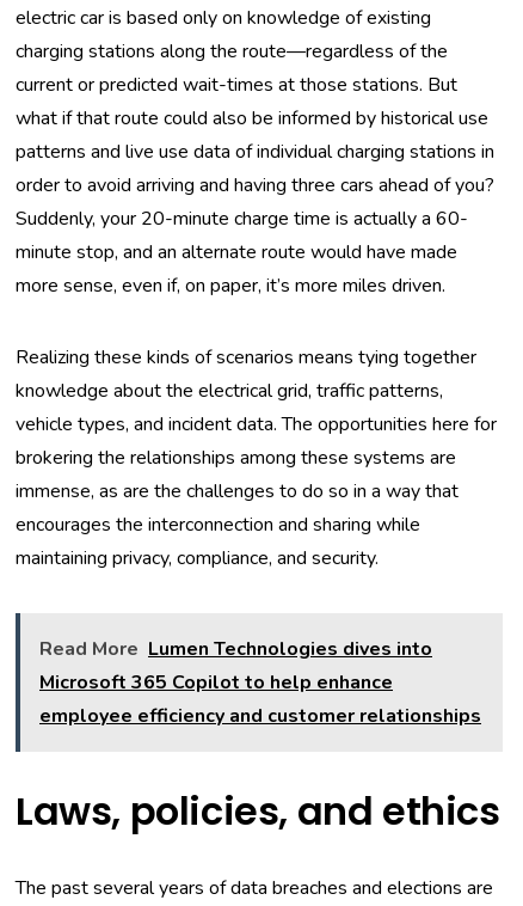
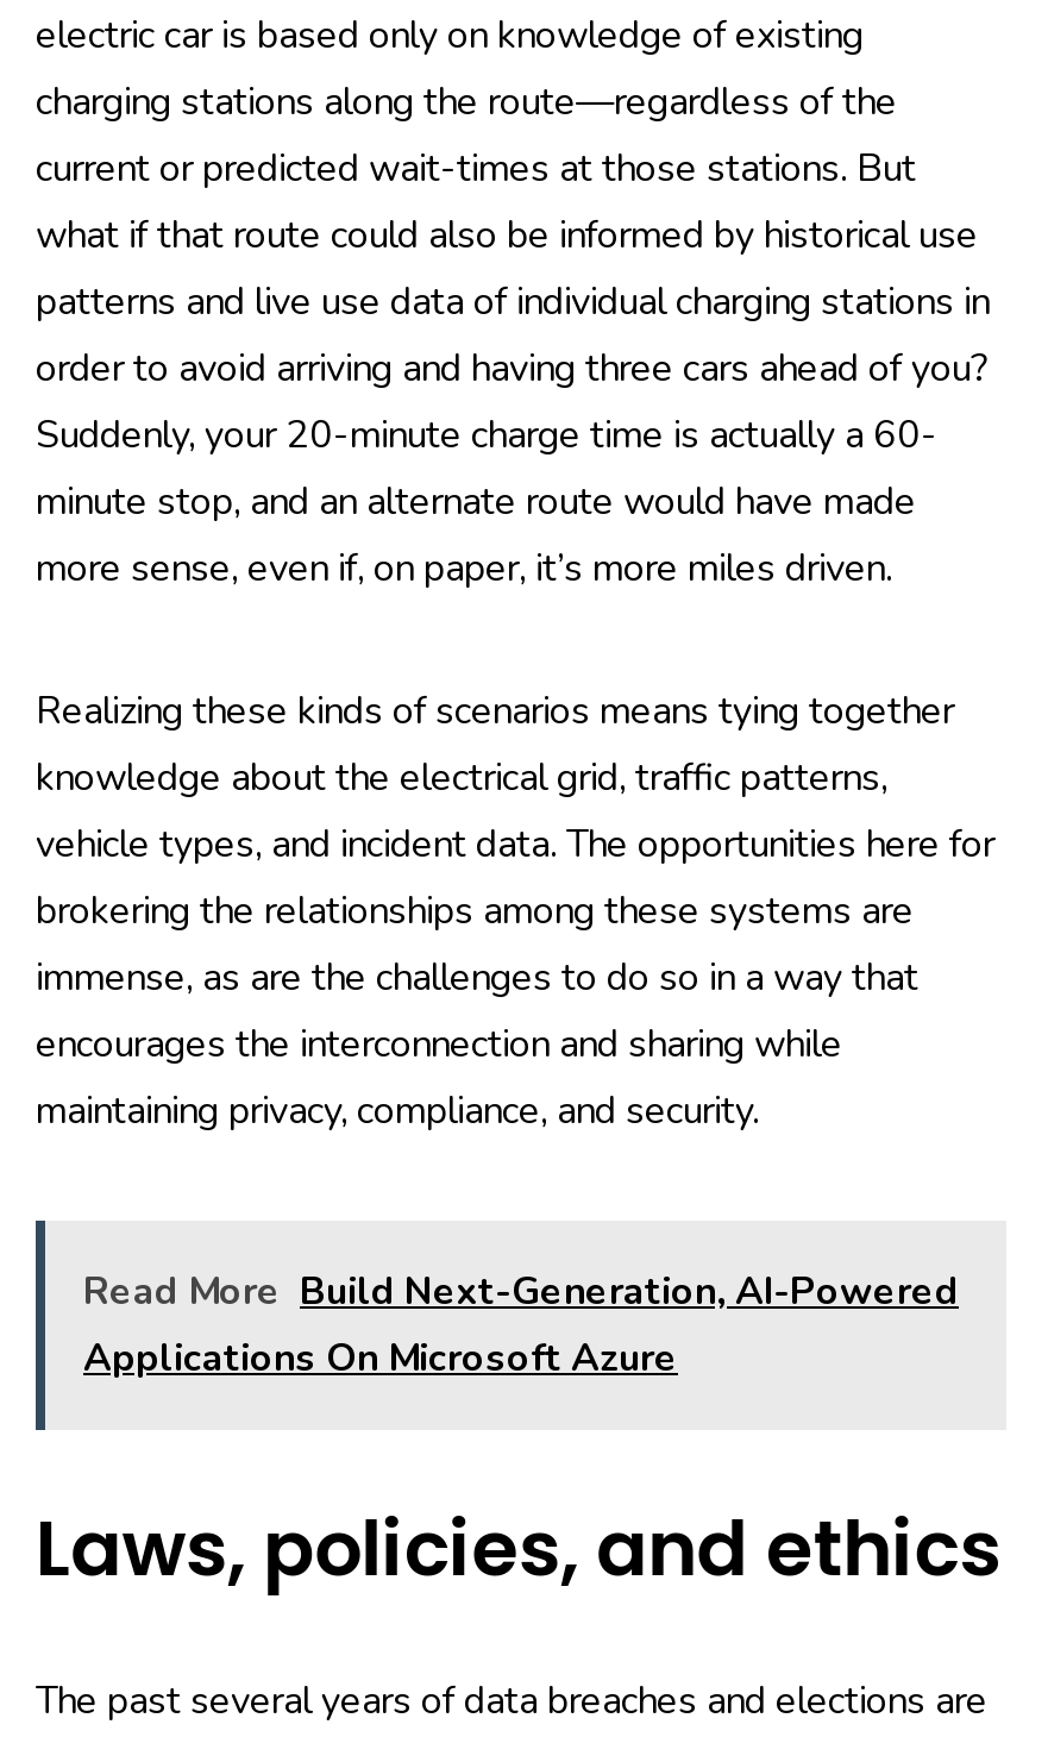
[39,636,481,729] Read More Lumen Technologies dives into | Microsoft 365 Copilot to help enhance | employee efficiency and customer relationships -> [83,1266,959,1385] Read More Build Next-Generation, AI-Powered | Applications On Microsoft Azure

